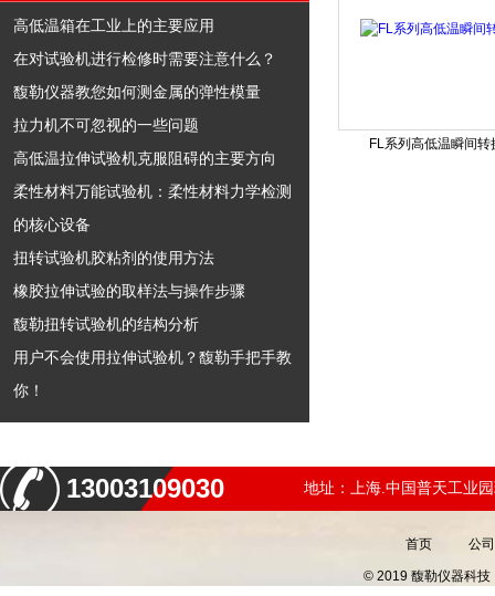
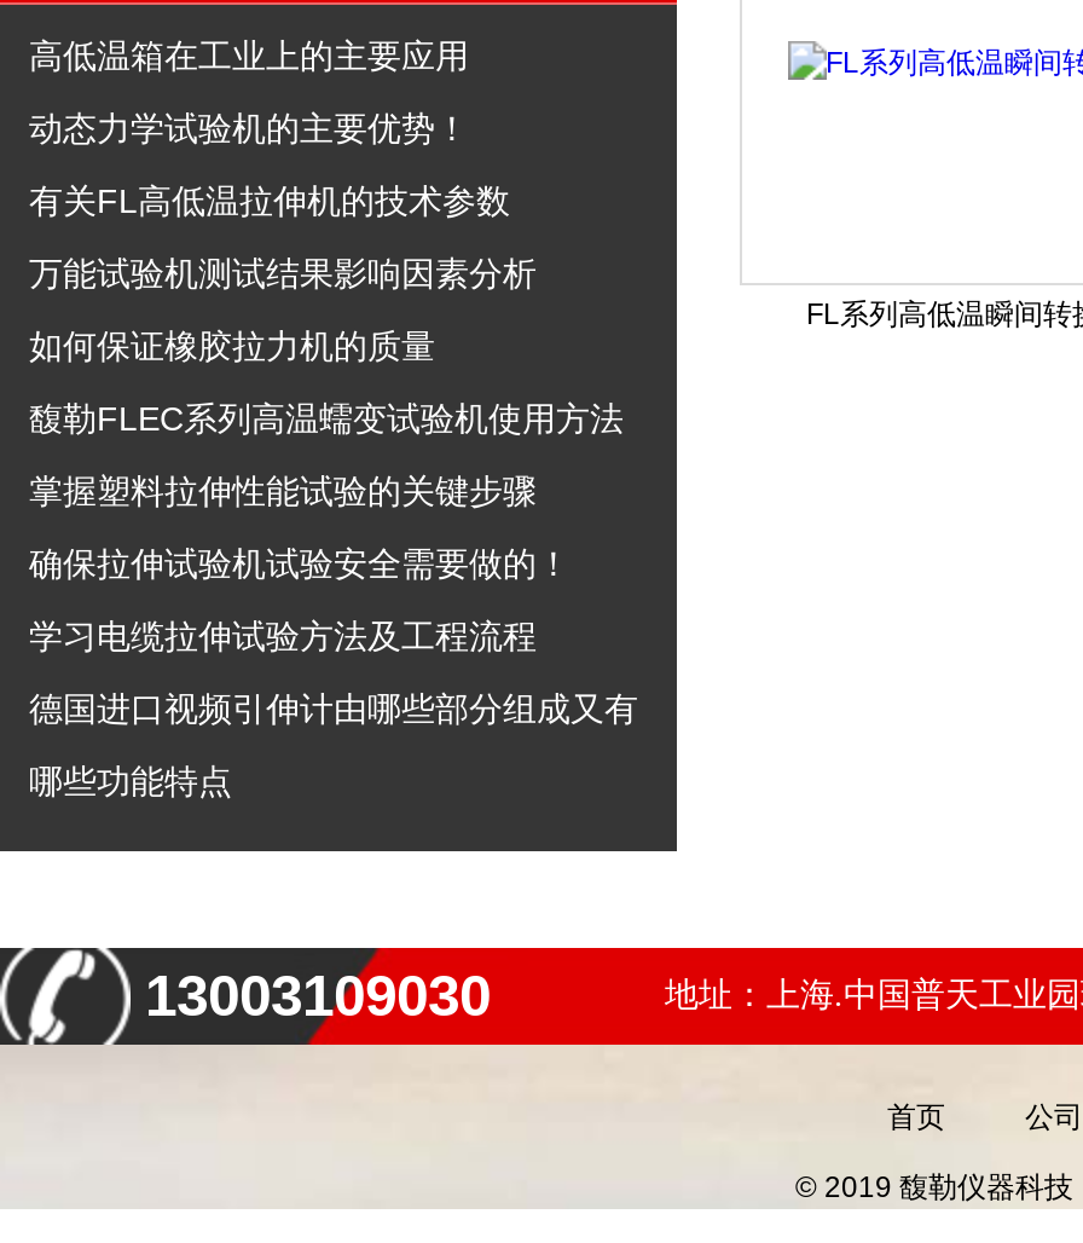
[13,50,292,399] 在对试验机进行检修时需要注意什么？ | 馥勒仪器教您如何测金属的弹性模量 | 拉力机不可忽视的一些问题 | 高低温拉伸试验机克服阻碍的主要方向 | 柔性材料万能试验机：柔性材料力学检测 | 的核心设备 | 扭转试验机胶粘剂的使用方法 | 橡胶拉伸试验的取样法与操作步骤 | 馥勒扭转试验机的结构分析 | 用户不会使用拉伸试验机？馥勒手把手教 | 你！ -> [29,109,638,800] 动态力学试验机的主要优势！ | 有关FL高低温拉伸机的技术参数 | 万能试验机测试结果影响因素分析 | 如何保证橡胶拉力机的质量 | 馥勒FLEC系列高温蠕变试验机使用方法 | 掌握塑料拉伸性能试验的关键步骤 | 确保拉伸试验机试验安全需要做的！ | 学习电缆拉伸试验方法及工程流程 | 德国进口视频引伸计由哪些部分组成又有 | 哪些功能特点

